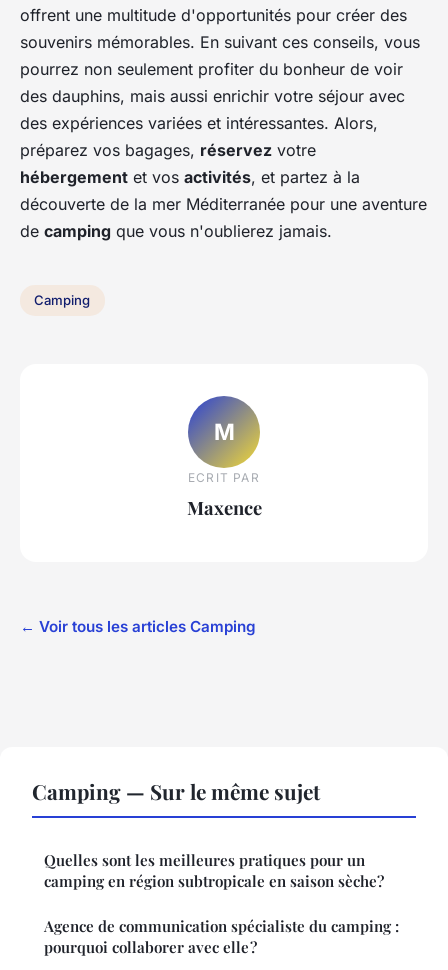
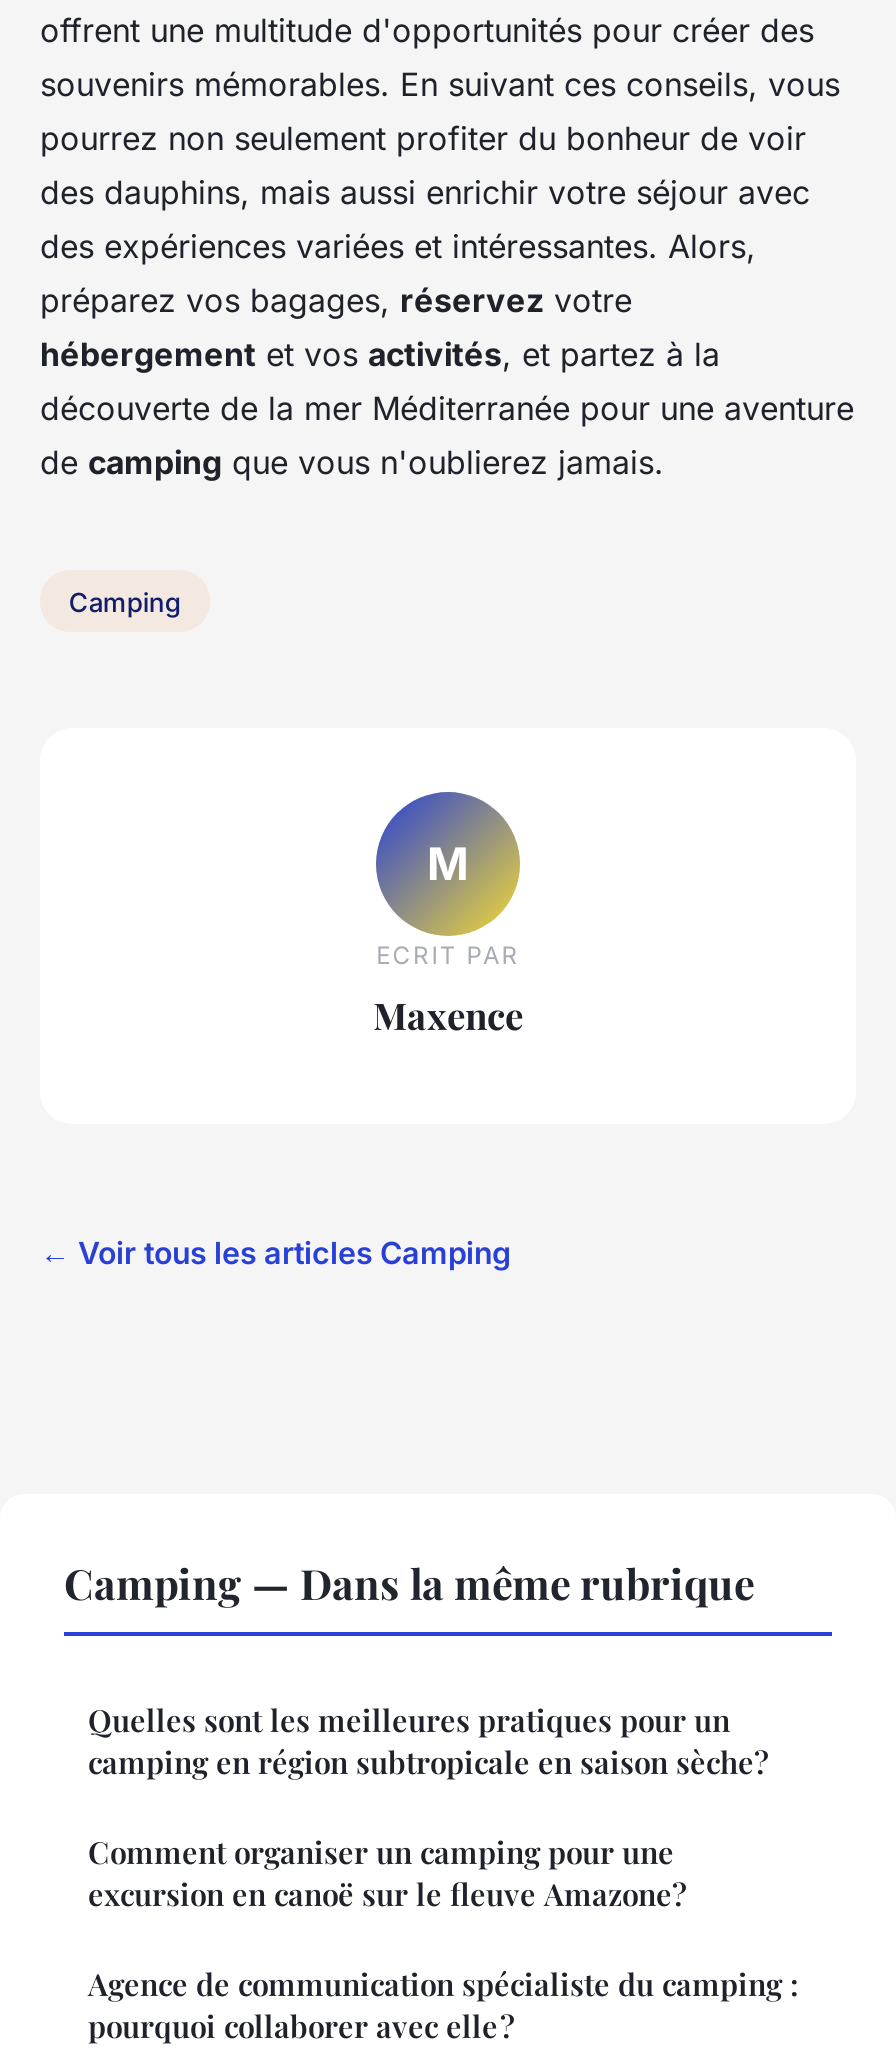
[32,777,320,805] Camping — Sur le même sujet -> [64,1553,754,1609] Camping — Dans la même rubrique
none -> [88,1831,686,1913] Comment organiser un camping pour une | excursion en canoë sur le fleuve Amazone?

